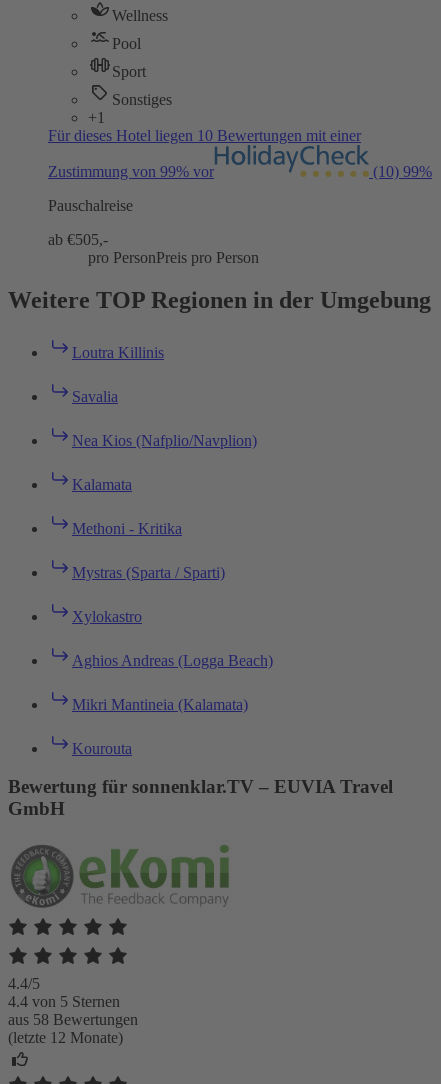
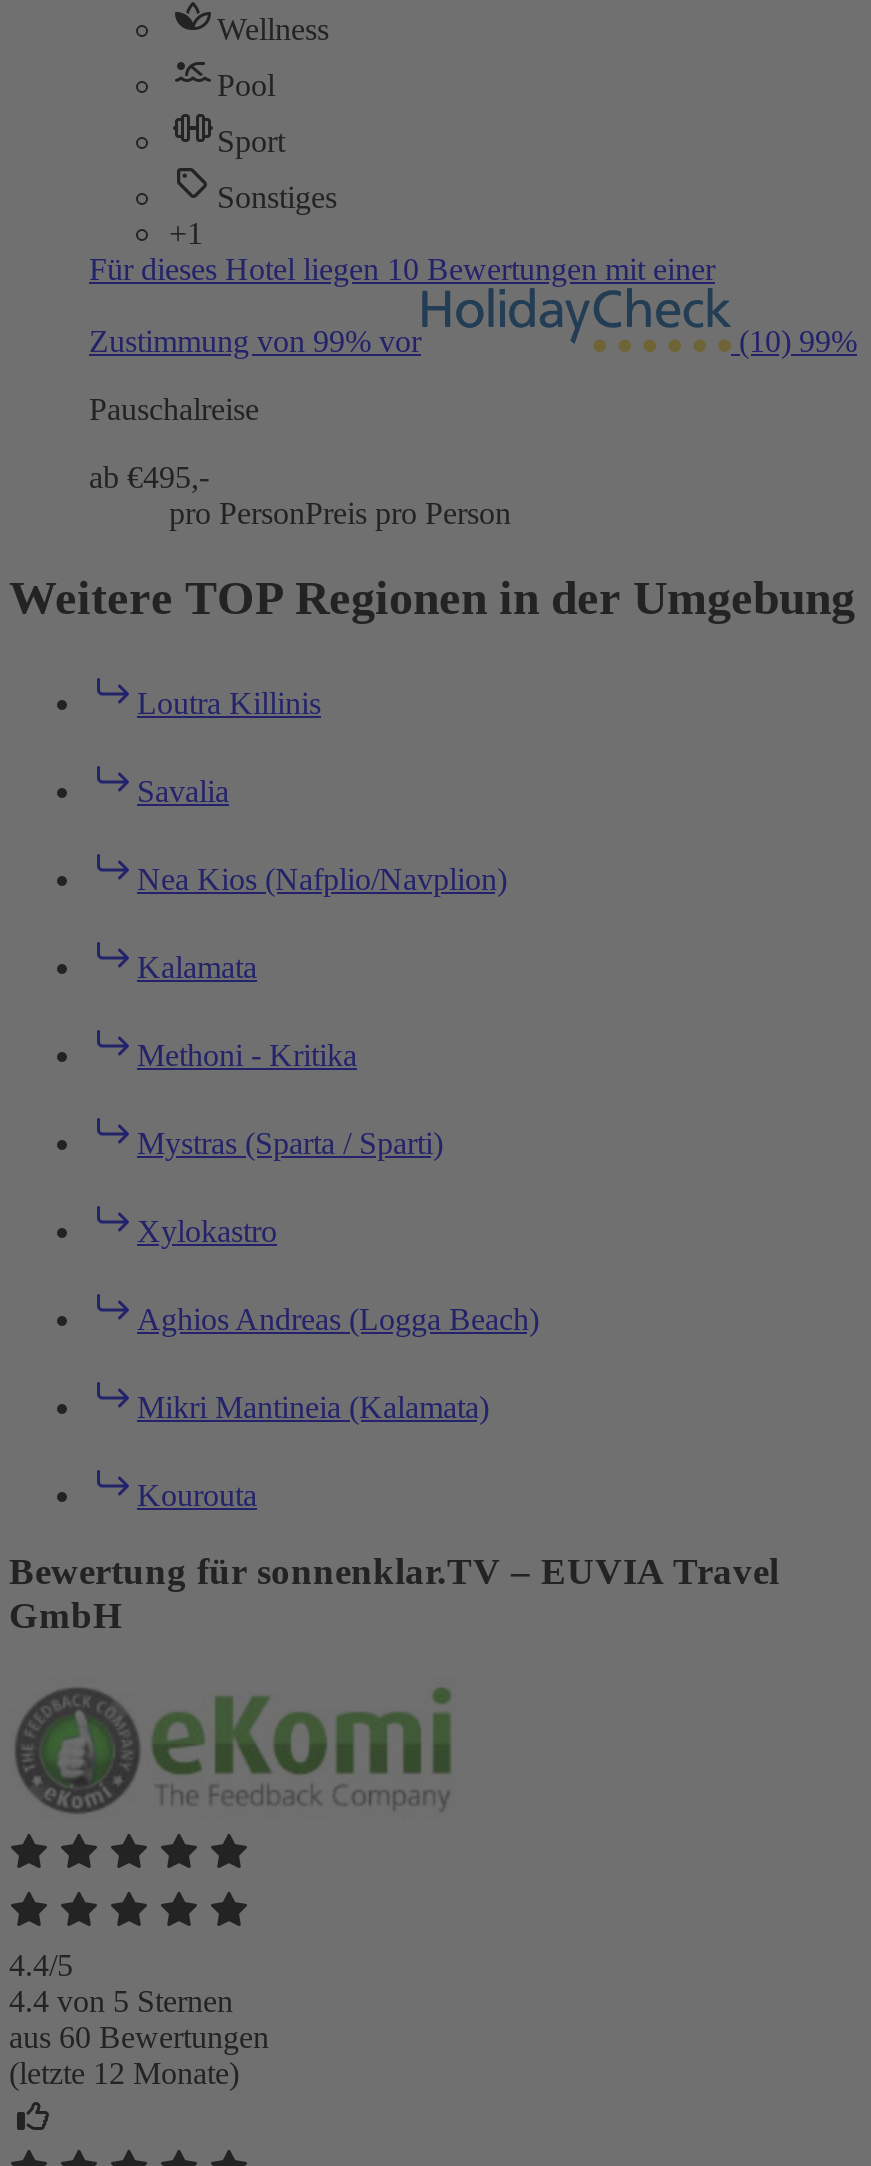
[48,231,108,248] ab €505,- -> [89,460,209,494] ab €495,-
[8,1011,138,1028] aus 58 Bewertungen -> [9,2020,269,2054] aus 60 Bewertungen

